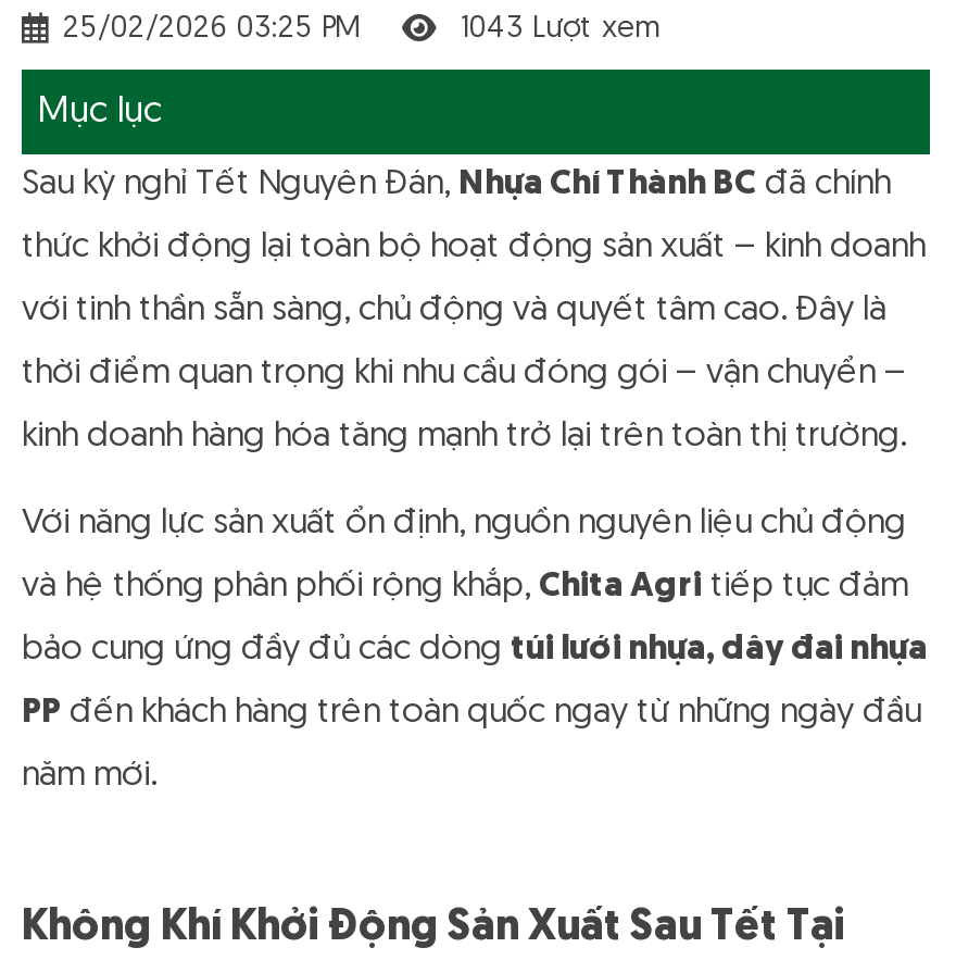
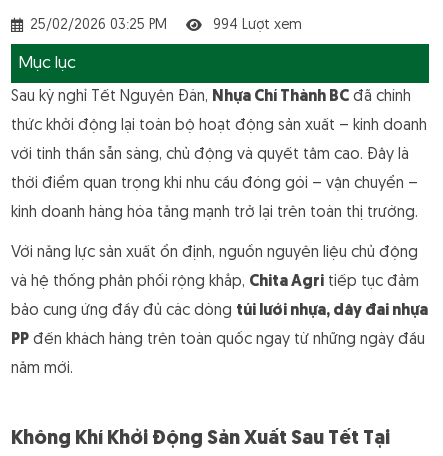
[452,13,663,46] 1043 Lượt xem -> [209,18,302,33] 994 Lượt xem

